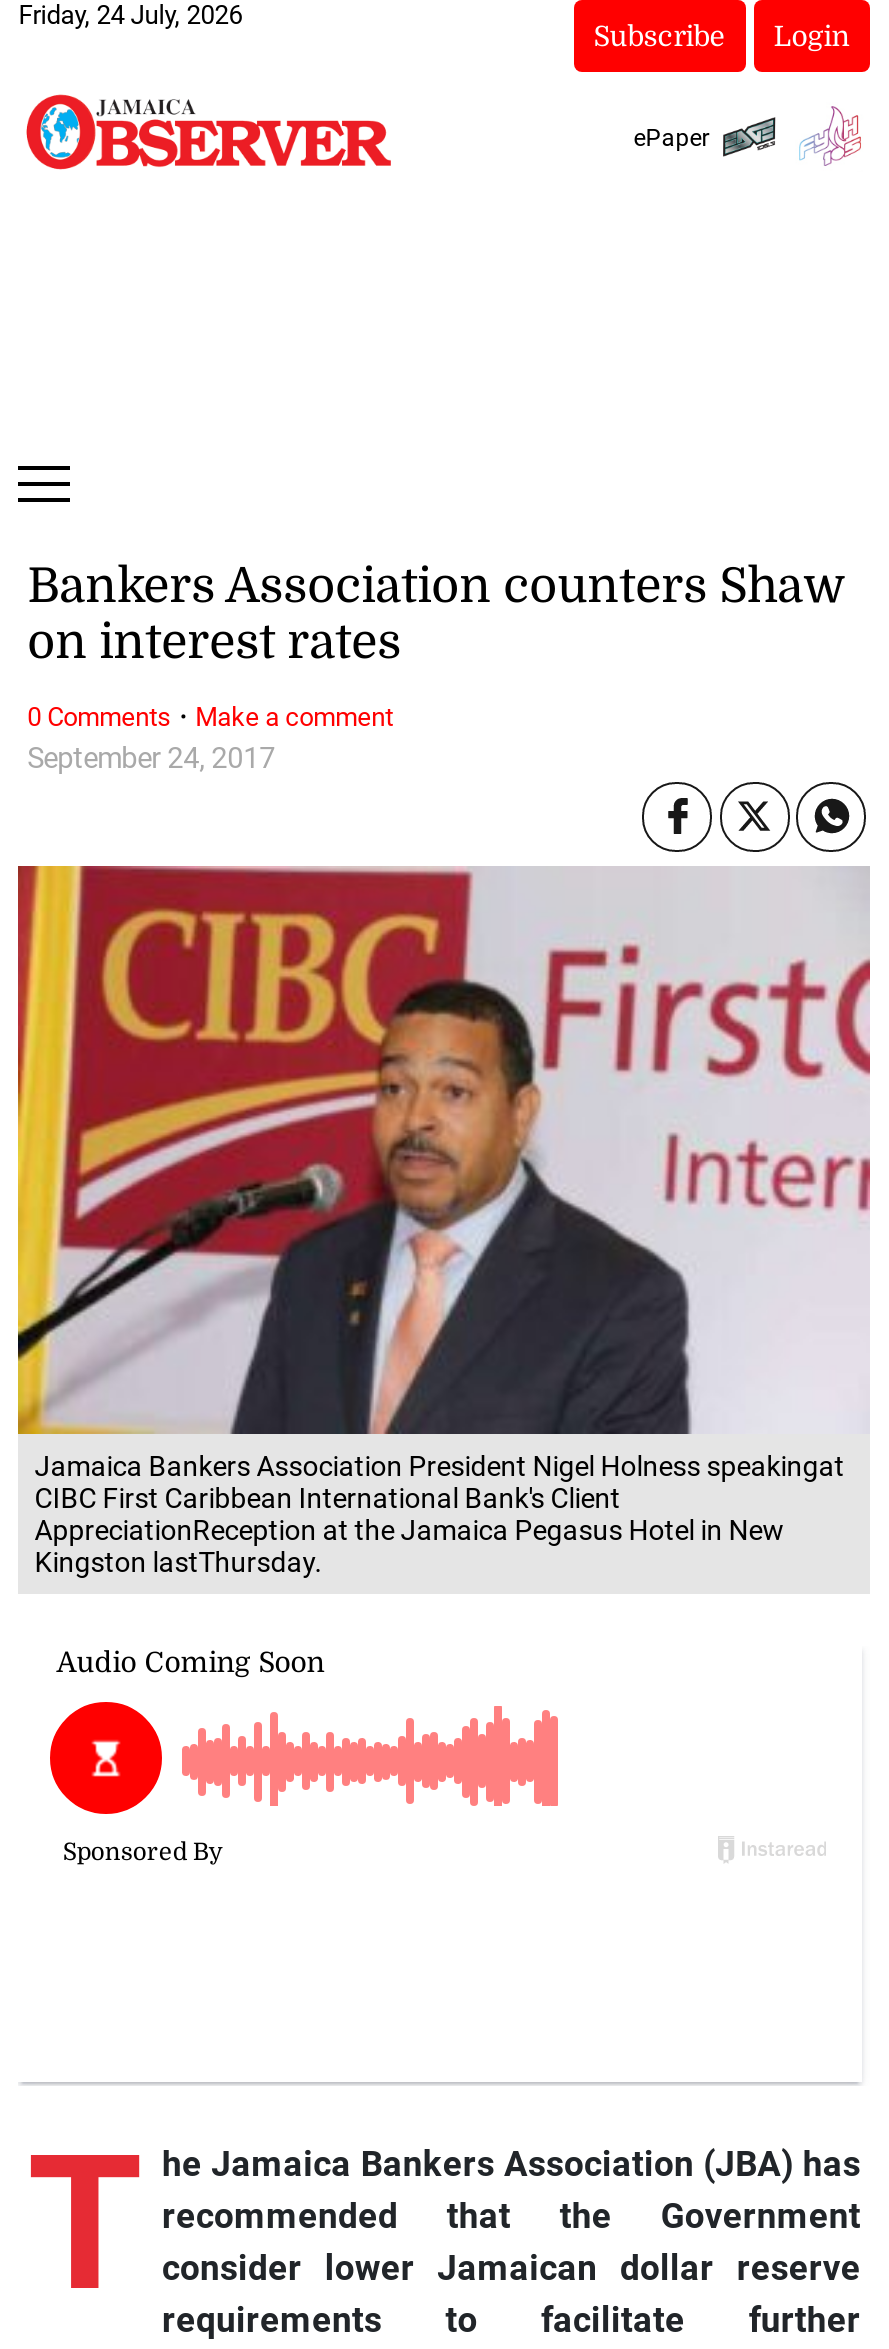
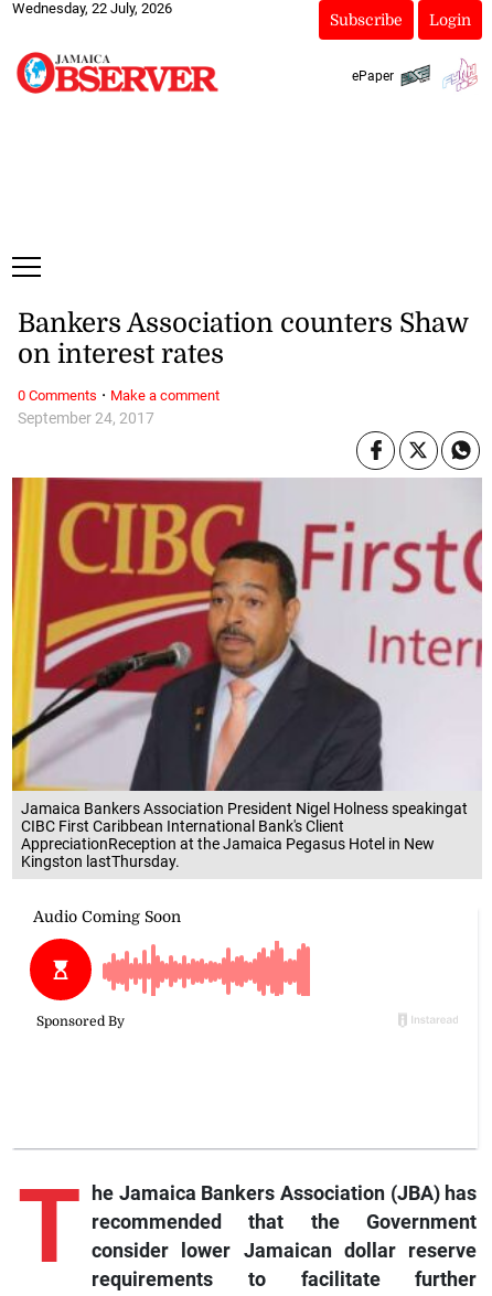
[18,0,242,30] Friday, 24 July, 2026 -> [12,0,172,17] Wednesday, 22 July, 2026

